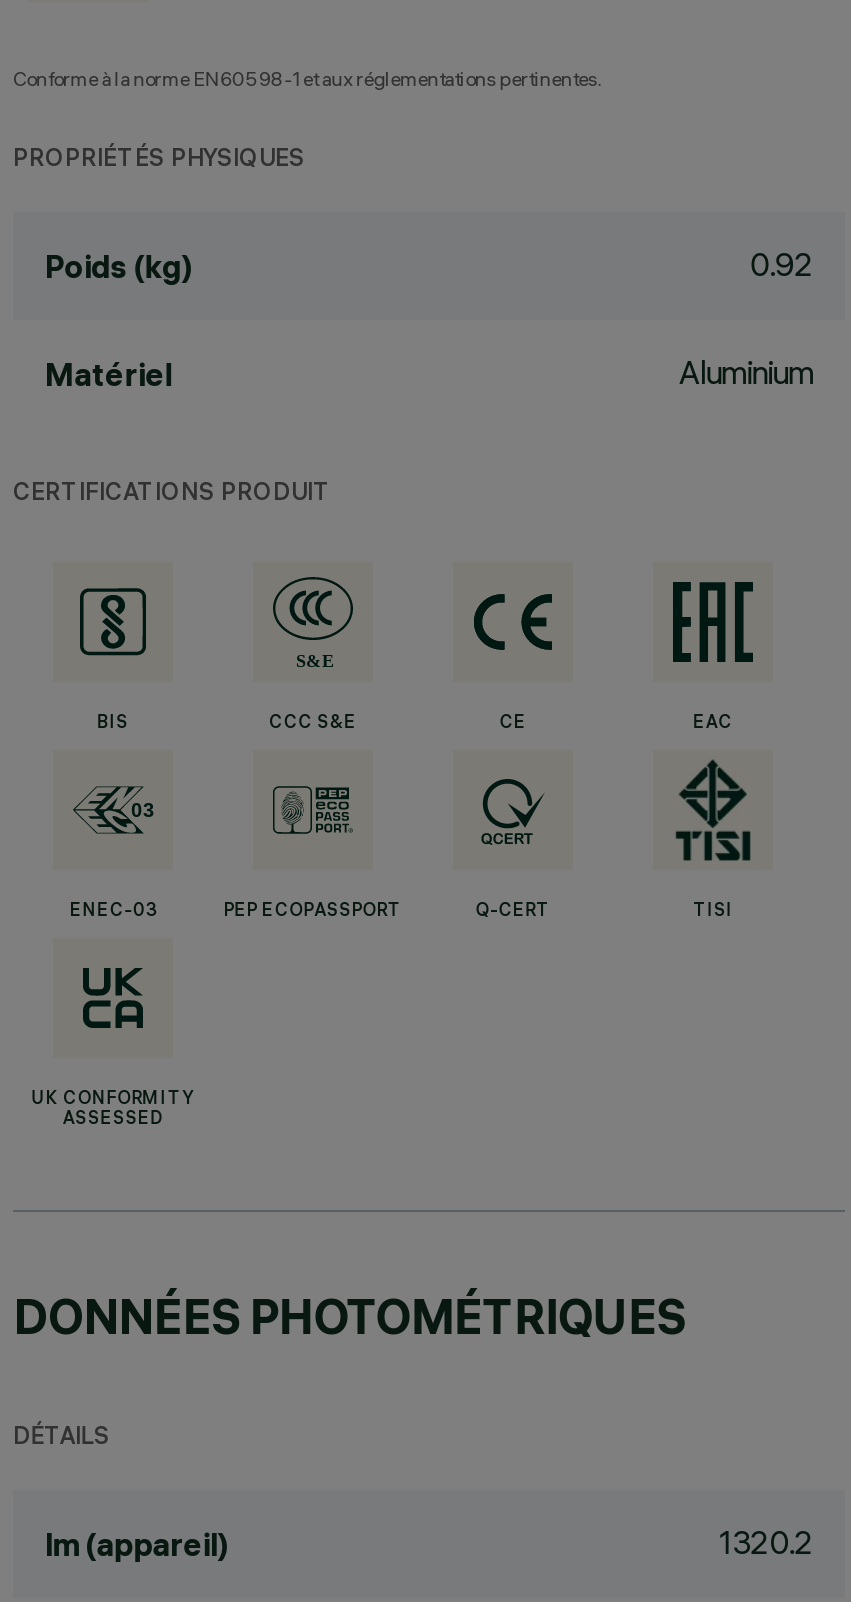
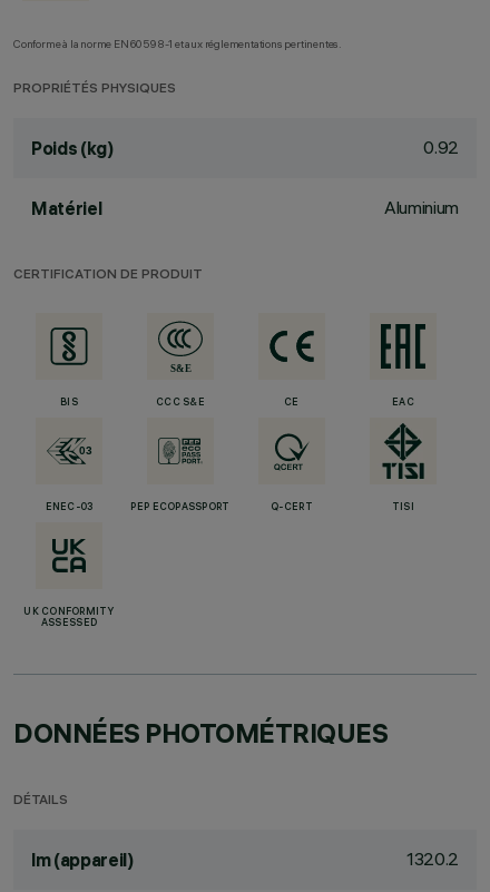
[13,482,331,508] CERTIFICATIONS PRODUIT -> [13,268,203,283] CERTIFICATION DE PRODUIT

